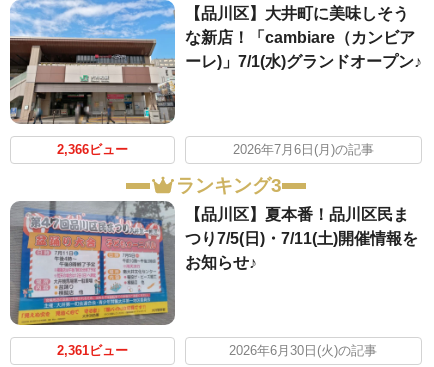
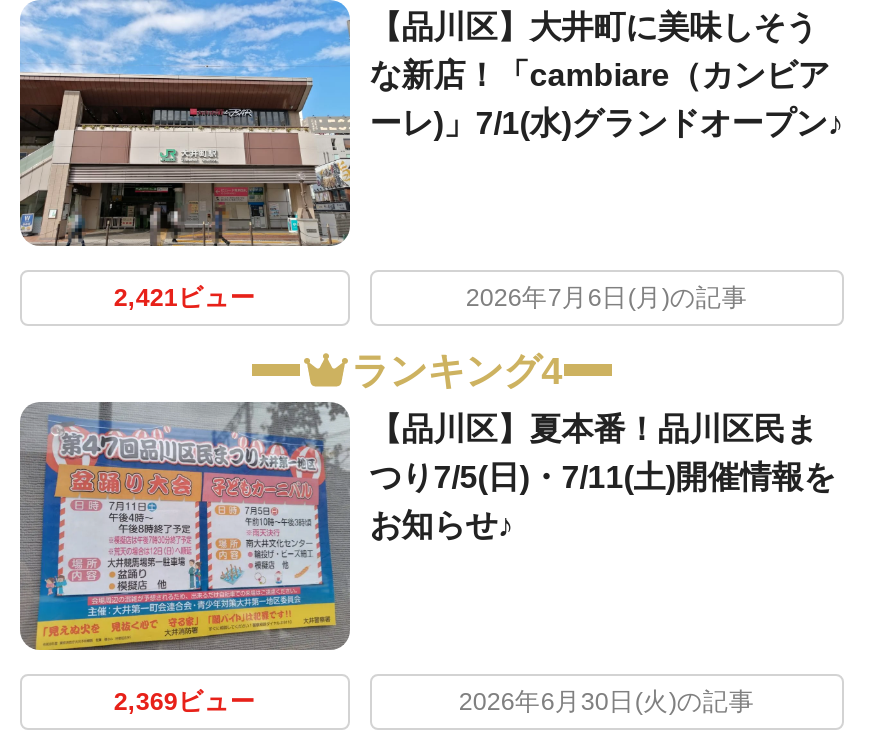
[57,143,128,157] 2,366ビュー -> [114,285,256,313] 2,421ビュー
[176,175,282,196] ランキング3 -> [351,350,563,392] ランキング4
[57,344,128,358] 2,361ビュー -> [114,687,256,715] 2,369ビュー

